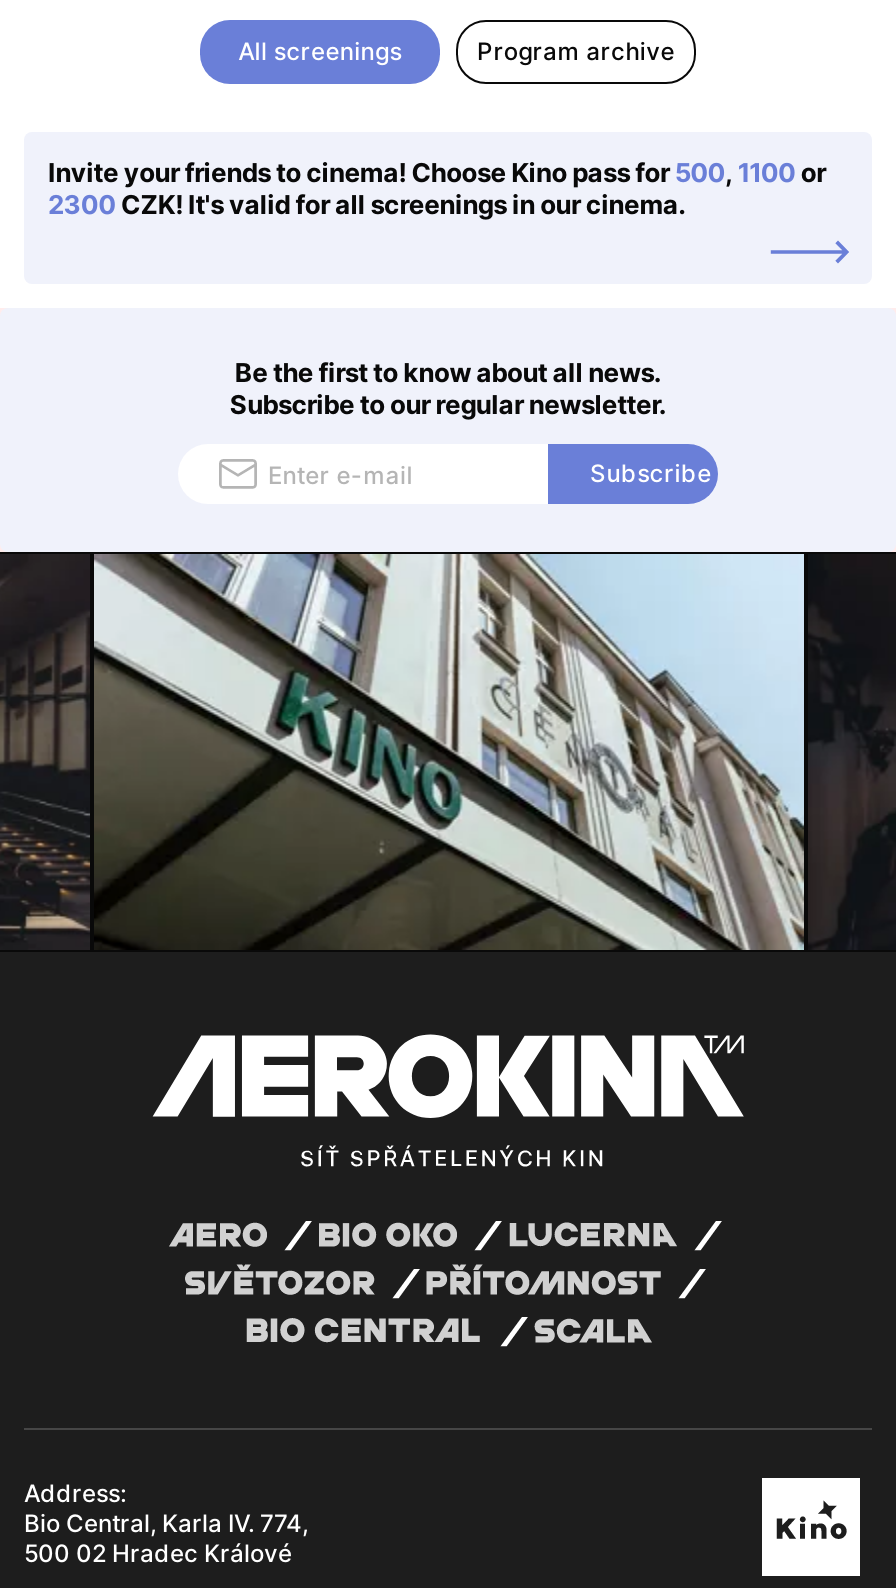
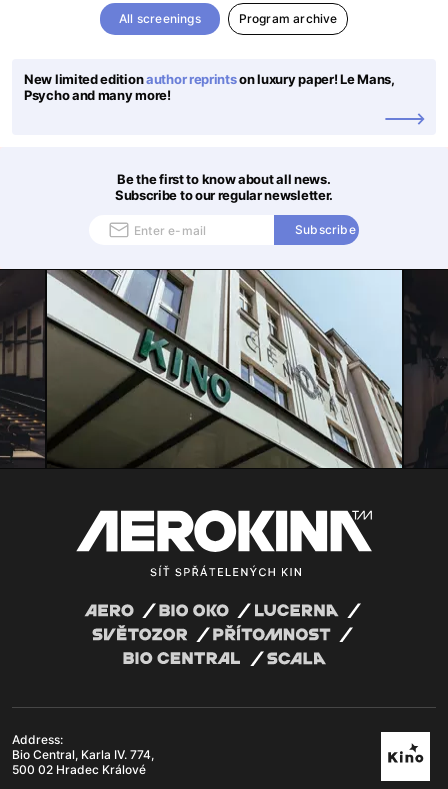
[48,156,826,220] Invite your friends to cinema! Choose Kino pass for 500, 1100 or | 2300 CZK! It's valid for all screenings in our cinema. -> [24,71,395,103] New limited edition author reprintson luxury paper! Le Mans, | Psycho and many more!

